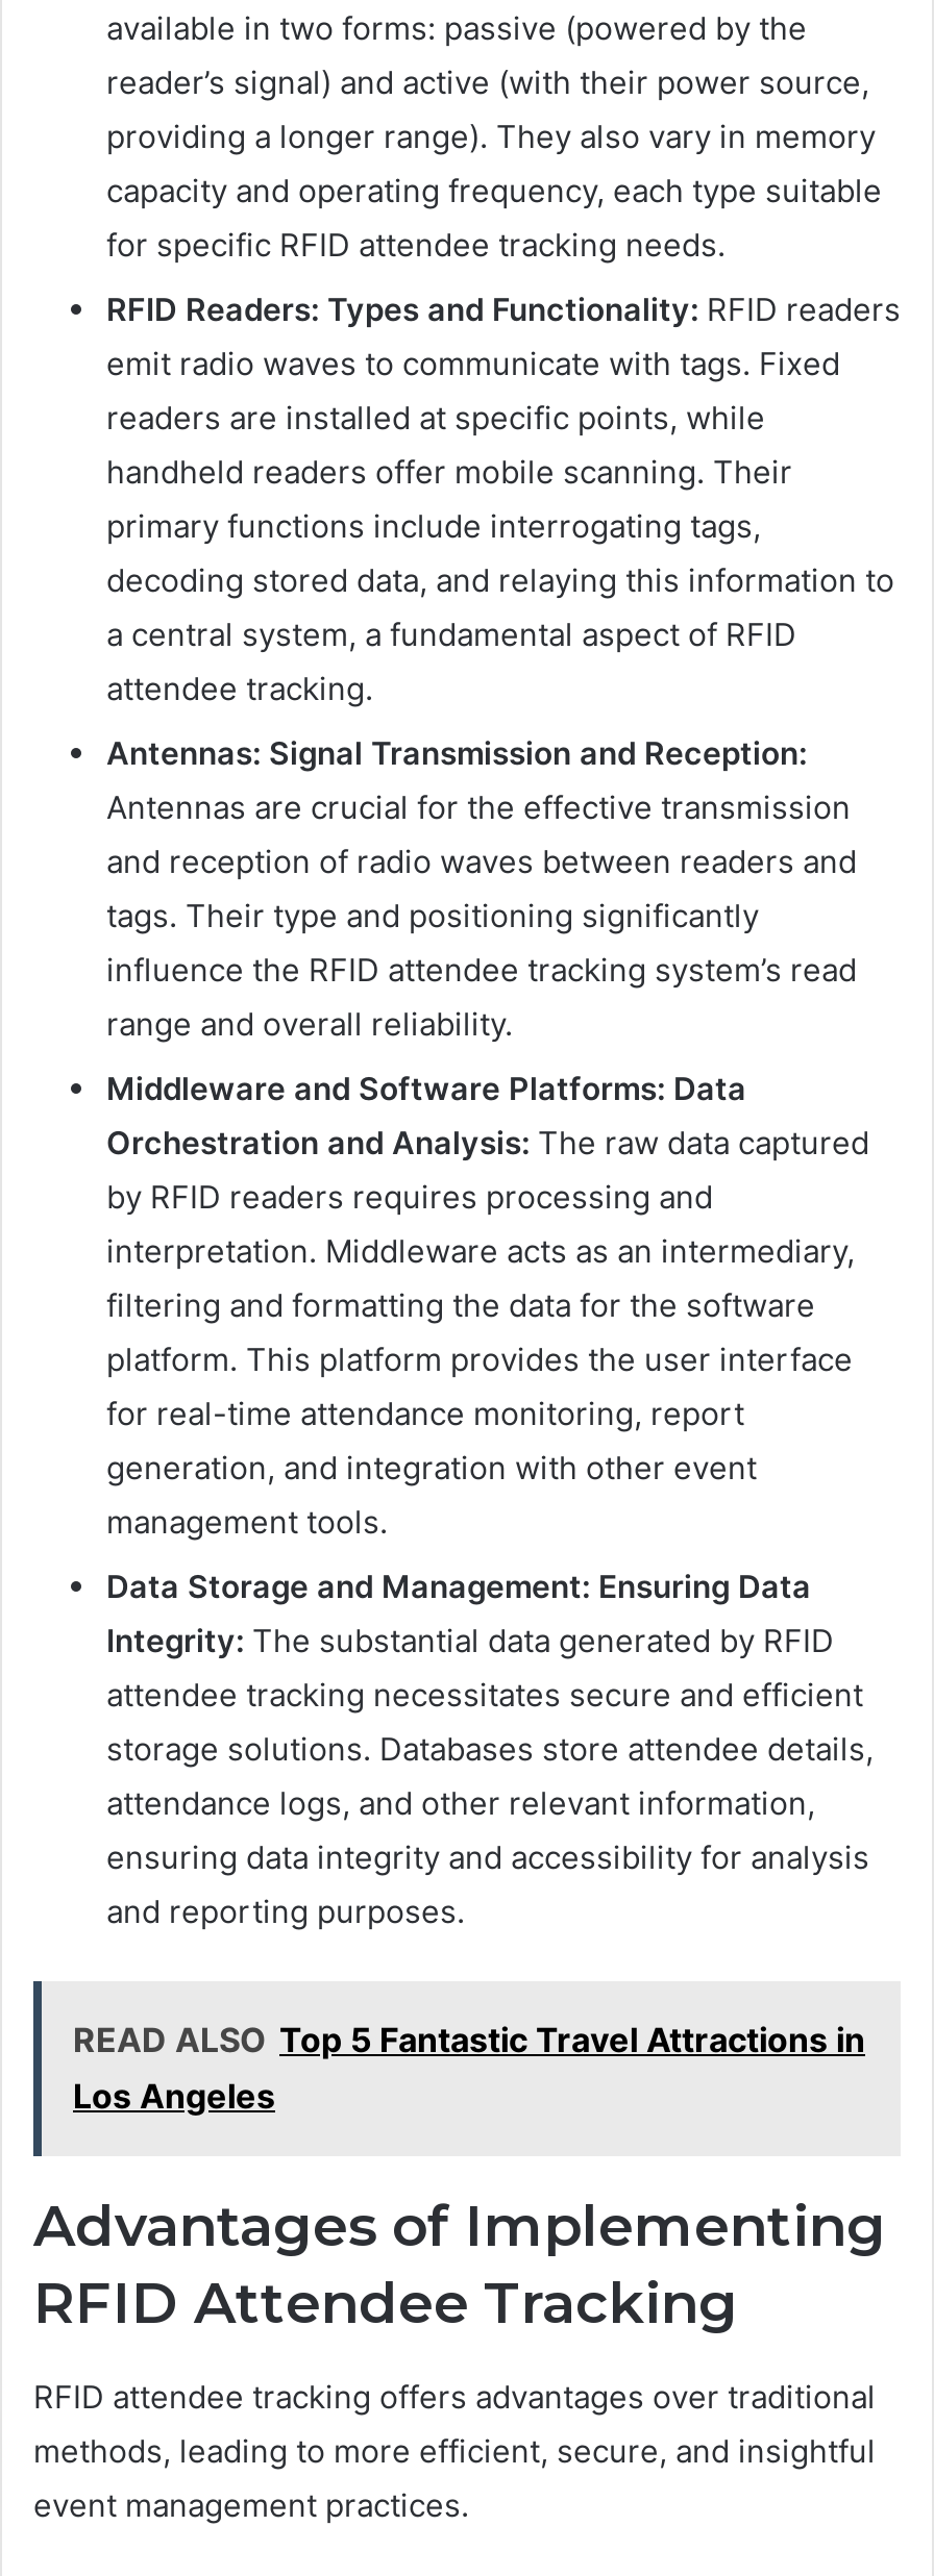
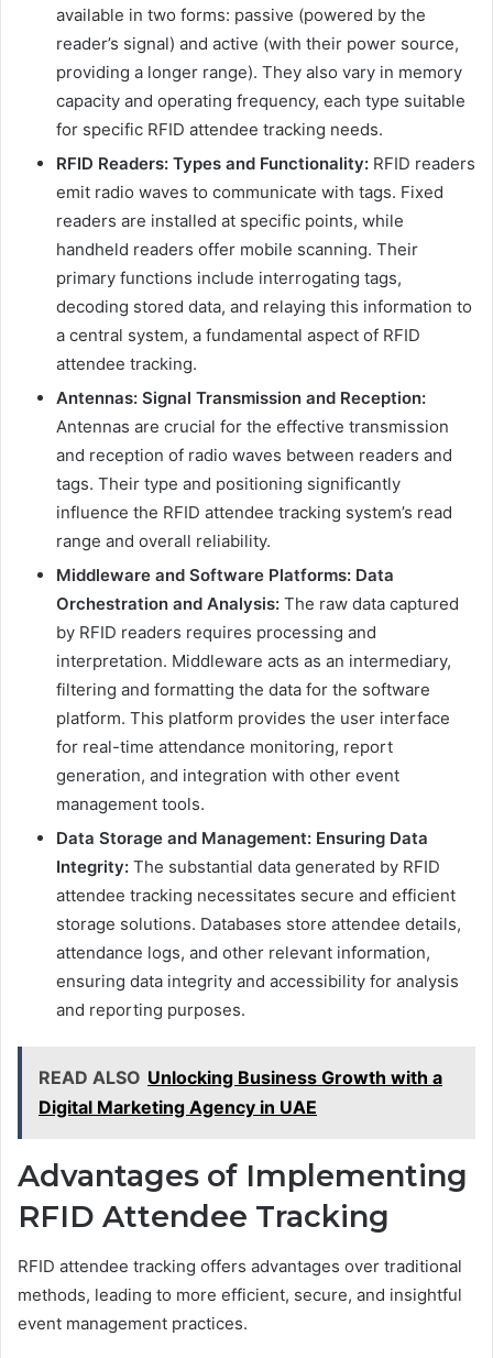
[73,2019,865,2117] READ ALSO Top 5 Fantastic Travel Attractions in | Los Angeles -> [39,1066,442,1118] READ ALSO Unlocking Business Growth with a | Digital Marketing Agency in UAE

